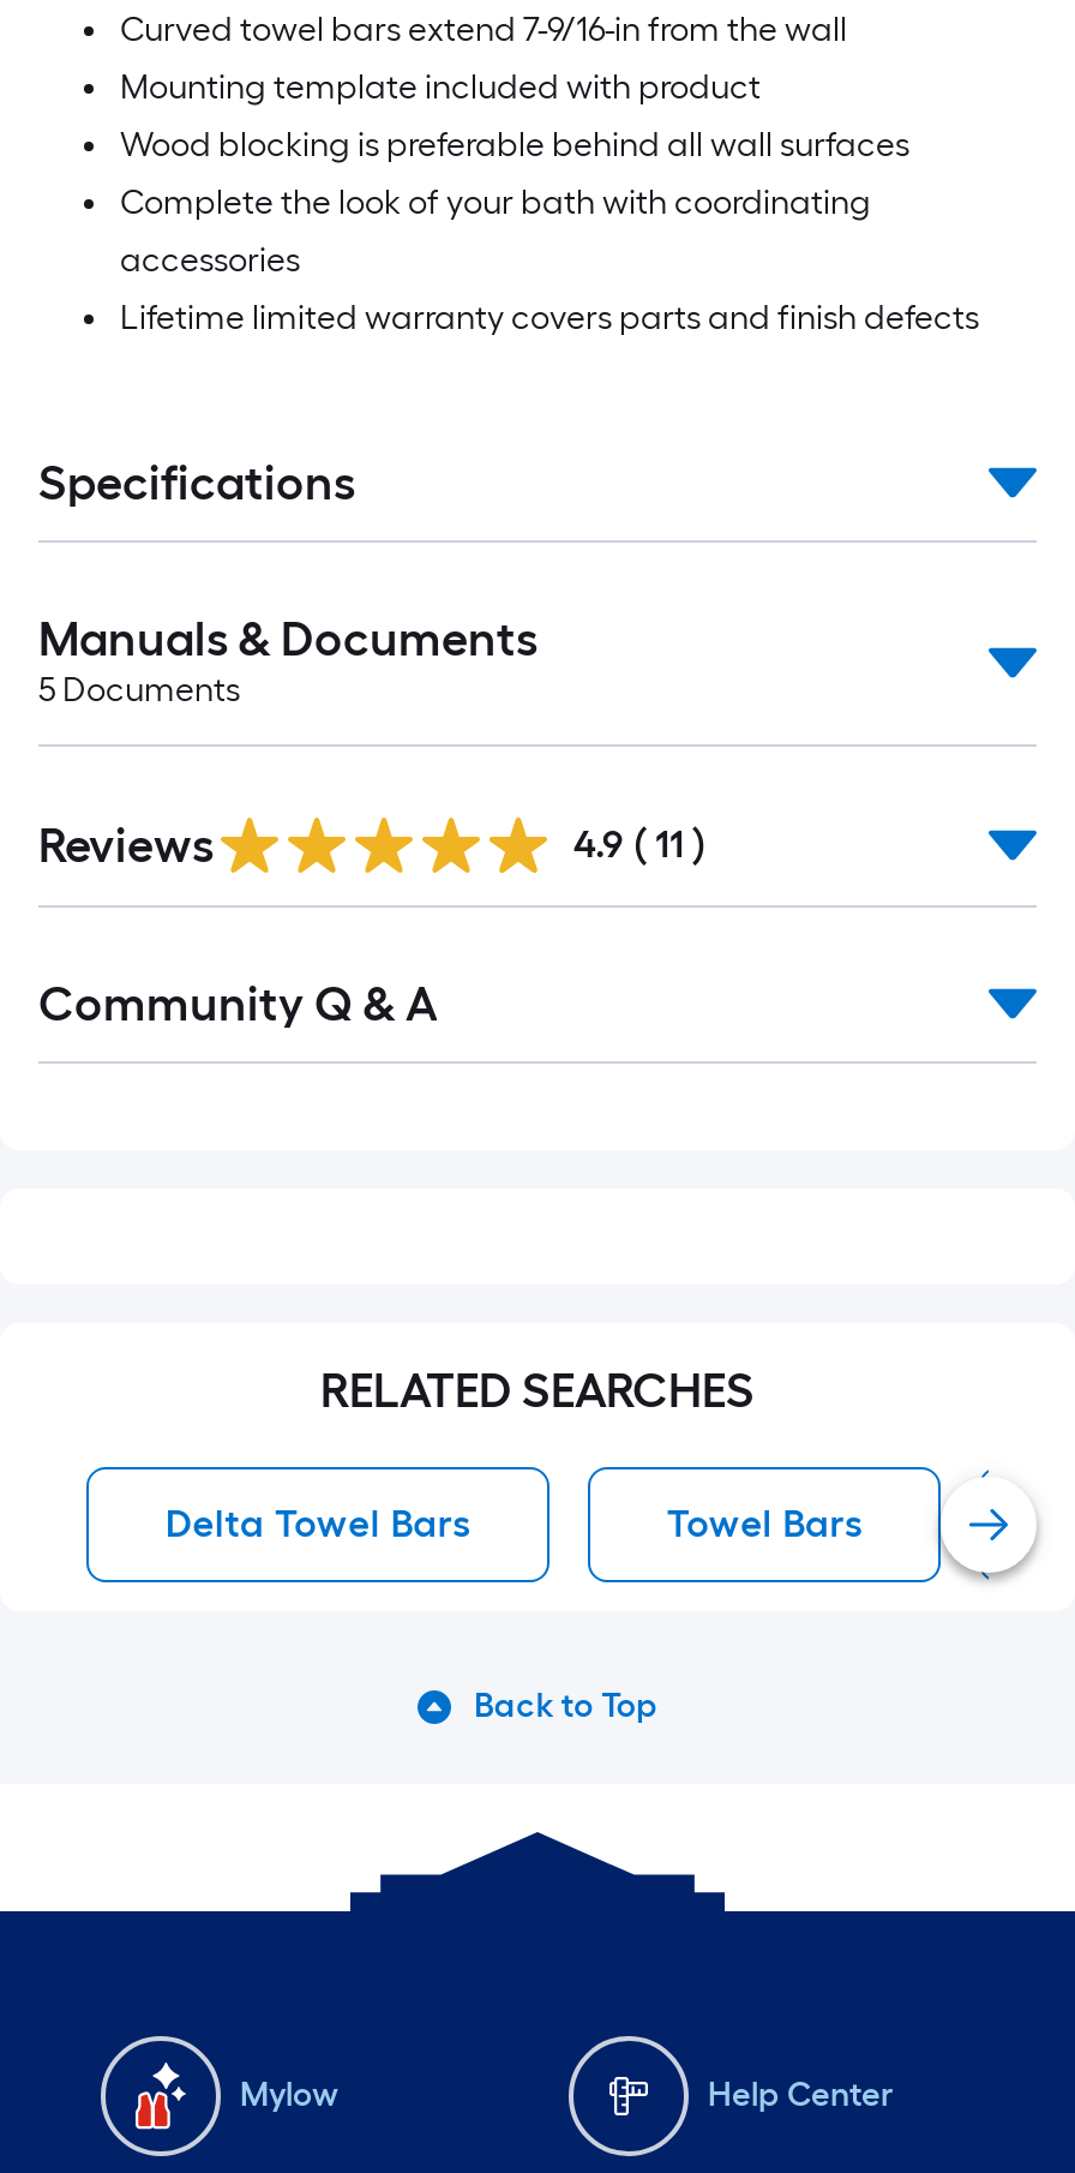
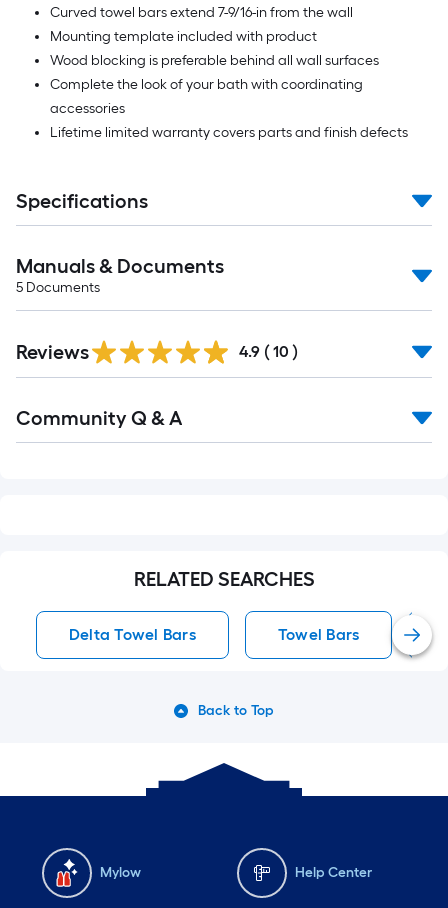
[573,821,705,867] 4.9 ( 11 ) -> [239,342,298,361] 4.9 ( 10 )

